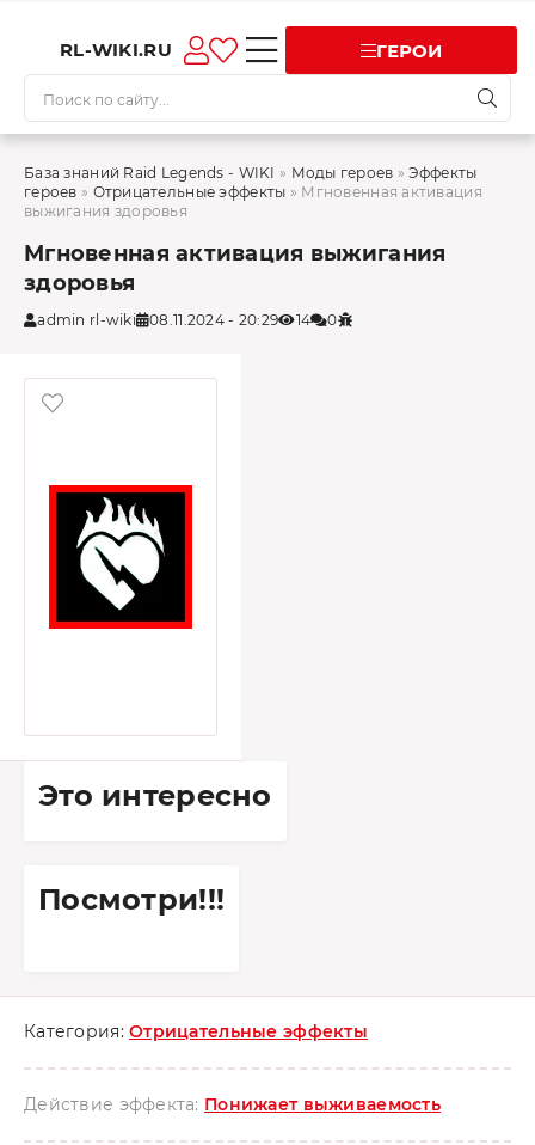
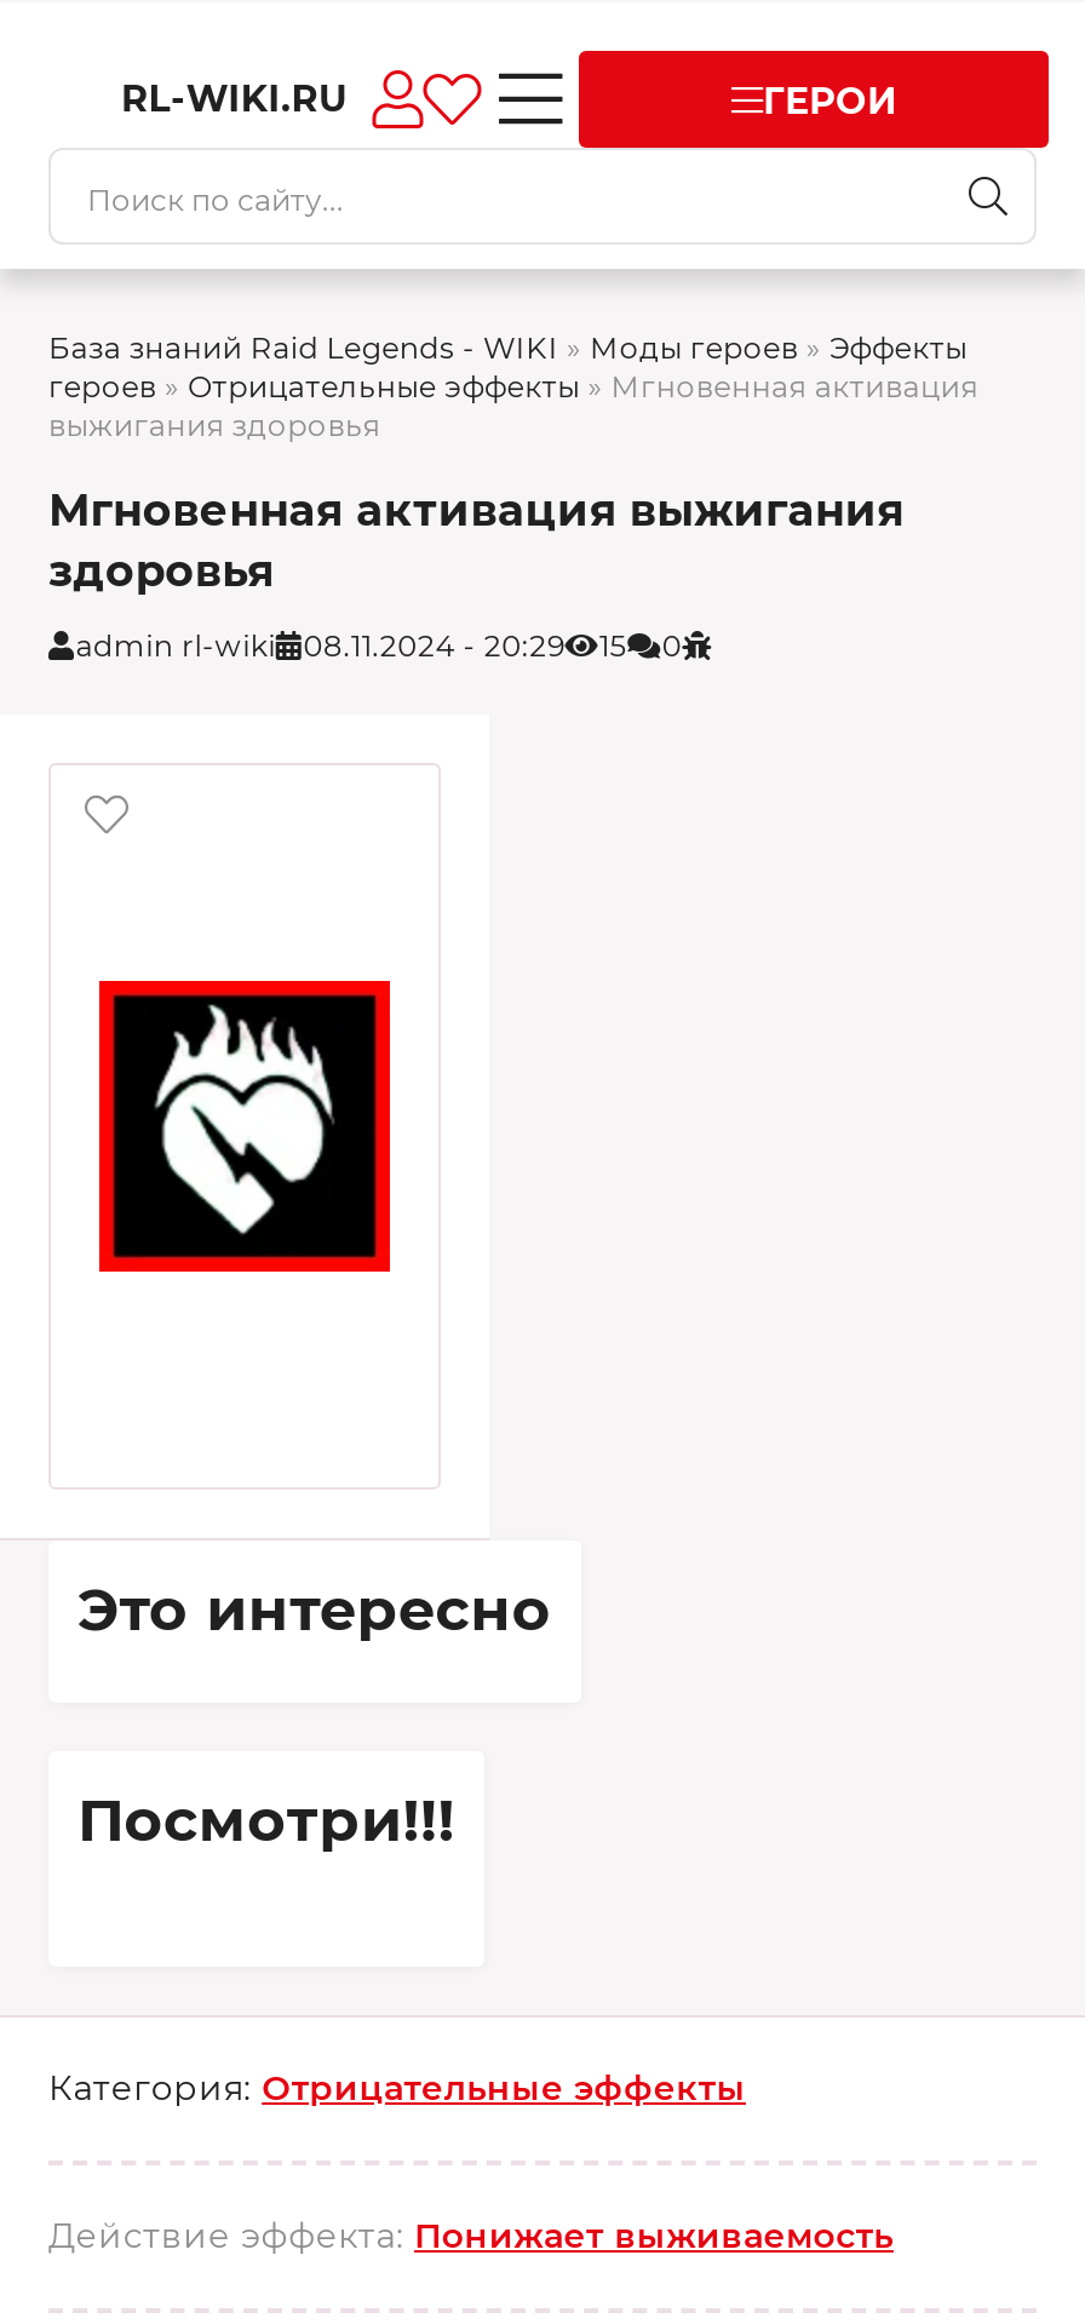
[296,311,311,329] 14 -> [599,627,628,664] 15

